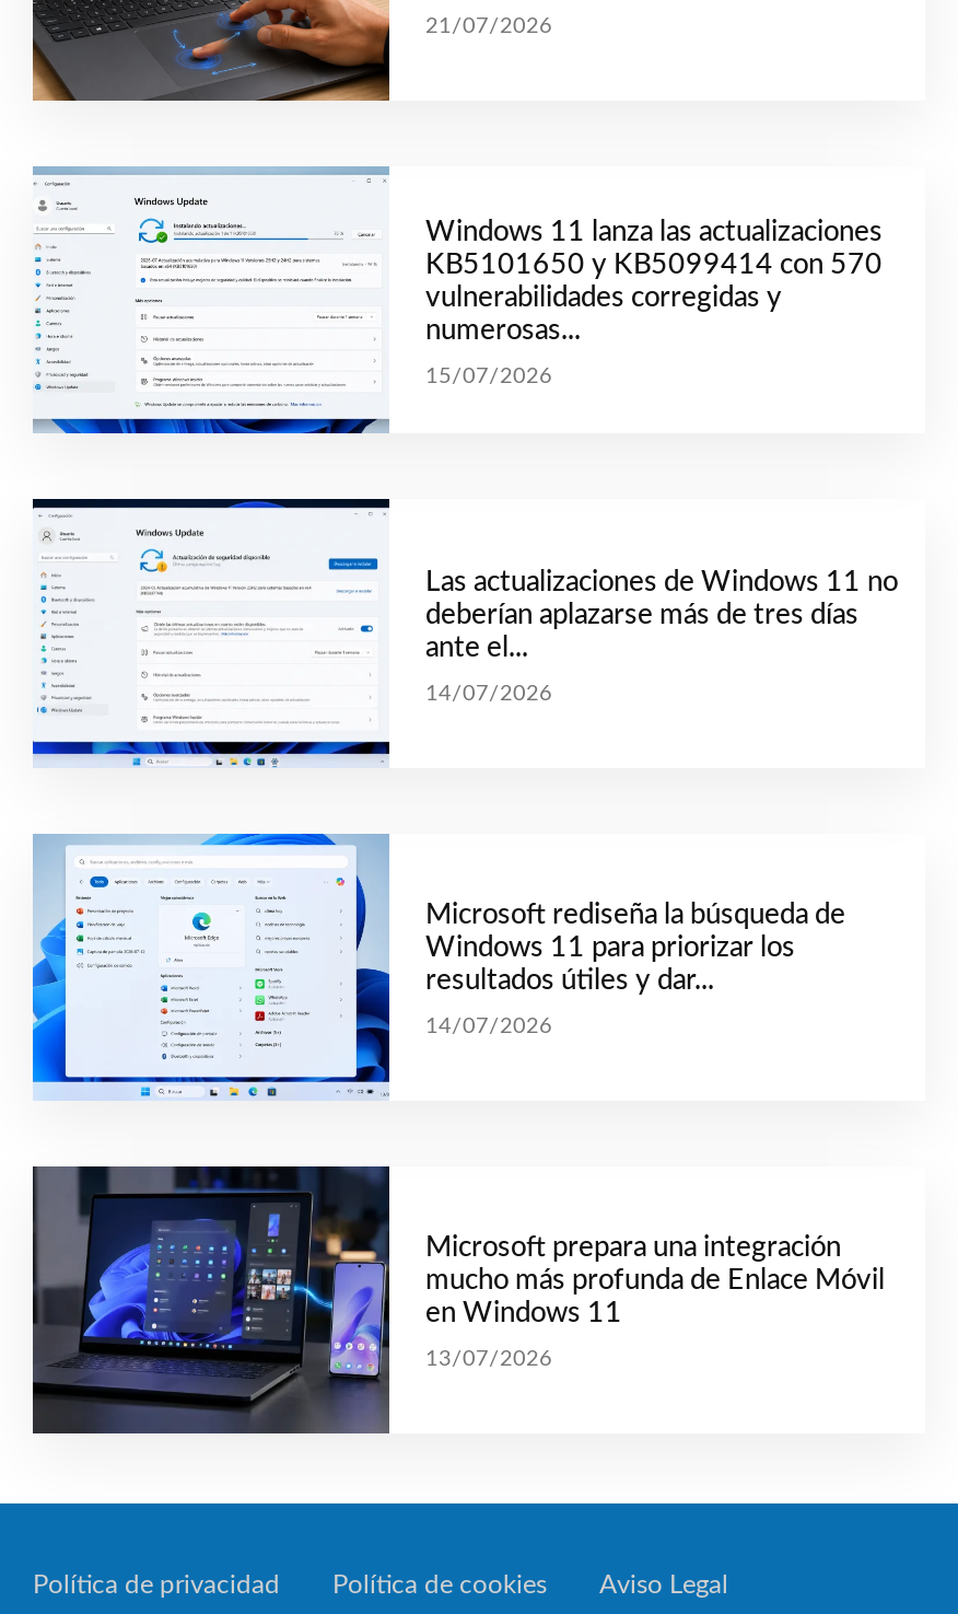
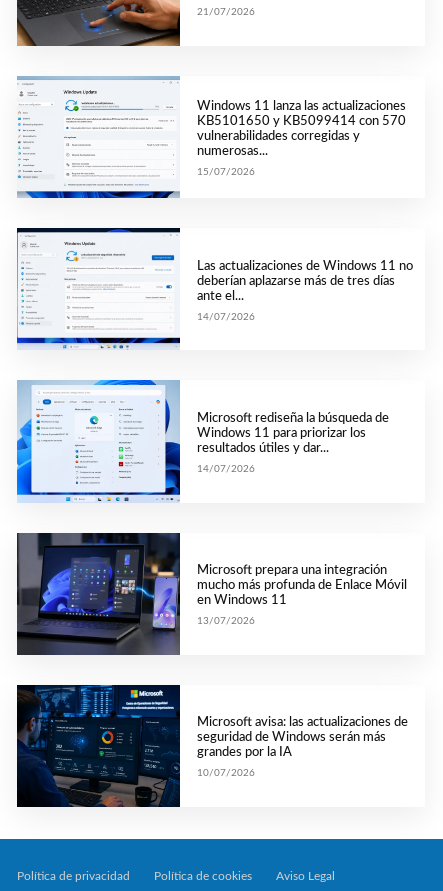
none -> [18,684,407,807] [image] | Microsoft avisa: las actualizaciones de | seguridad de Windows serán más | grandes por la IA | 10/07/2026

